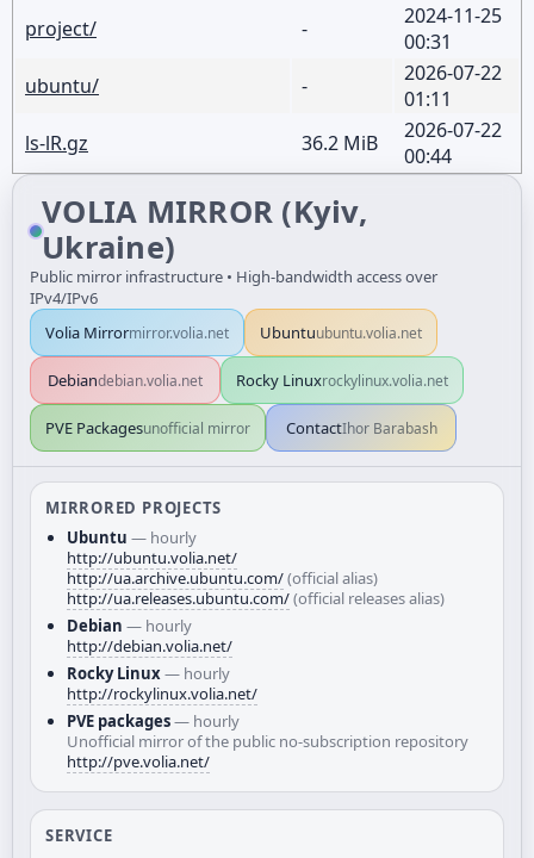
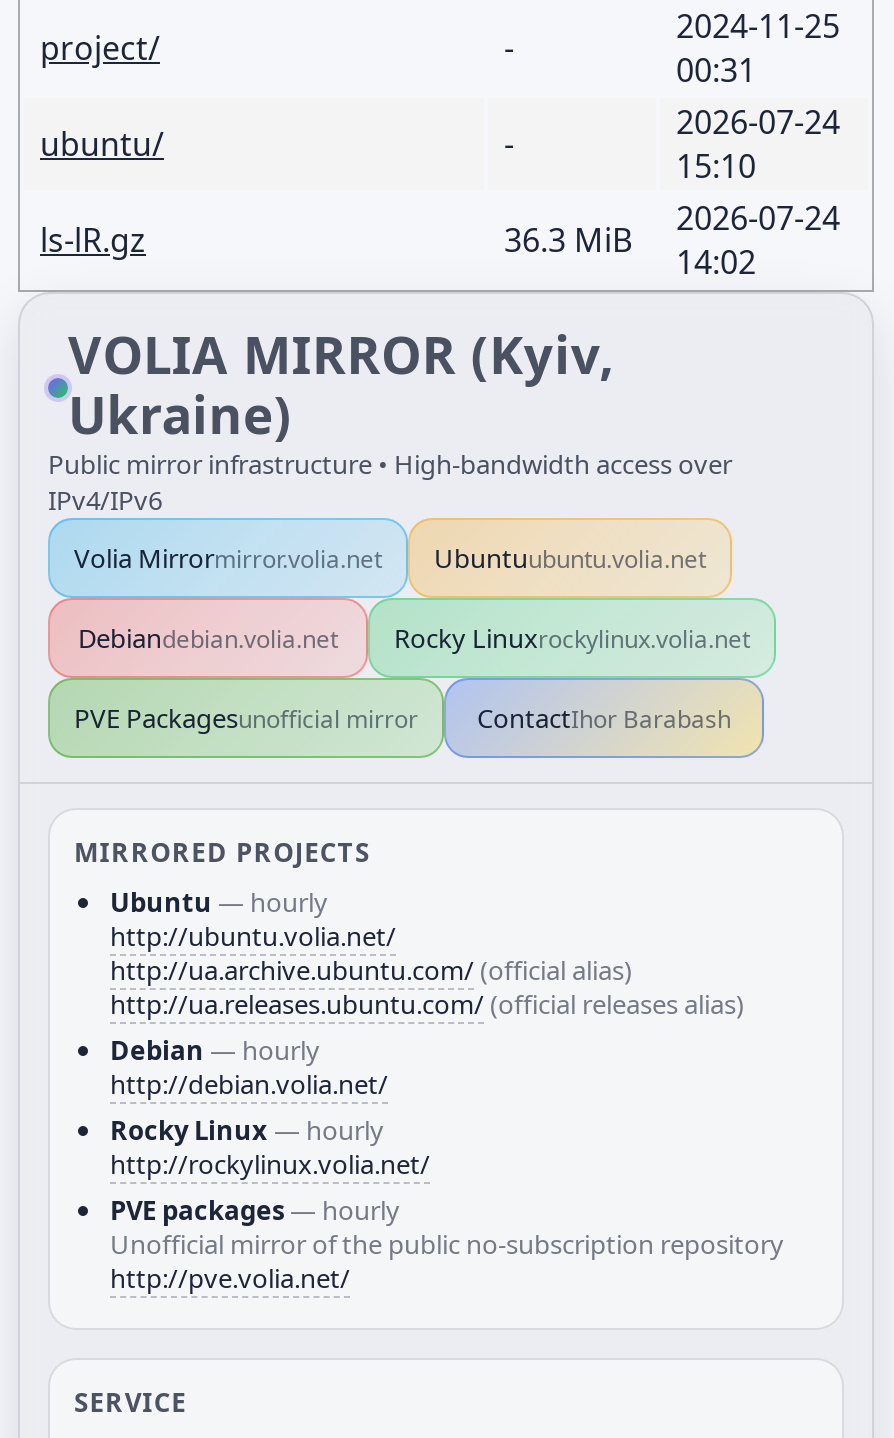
[404,60,502,86] 2026-07-22 -> [676,100,840,144] 2026-07-24
[404,86,452,112] 01:11 -> [676,144,756,188] 15:10
[404,117,502,143] 2026-07-22 -> [676,196,840,240] 2026-07-24
[302,130,378,156] 36.2 MiB -> [504,218,632,262] 36.3 MiB
[404,143,452,169] 00:44 -> [676,240,756,284] 14:02

